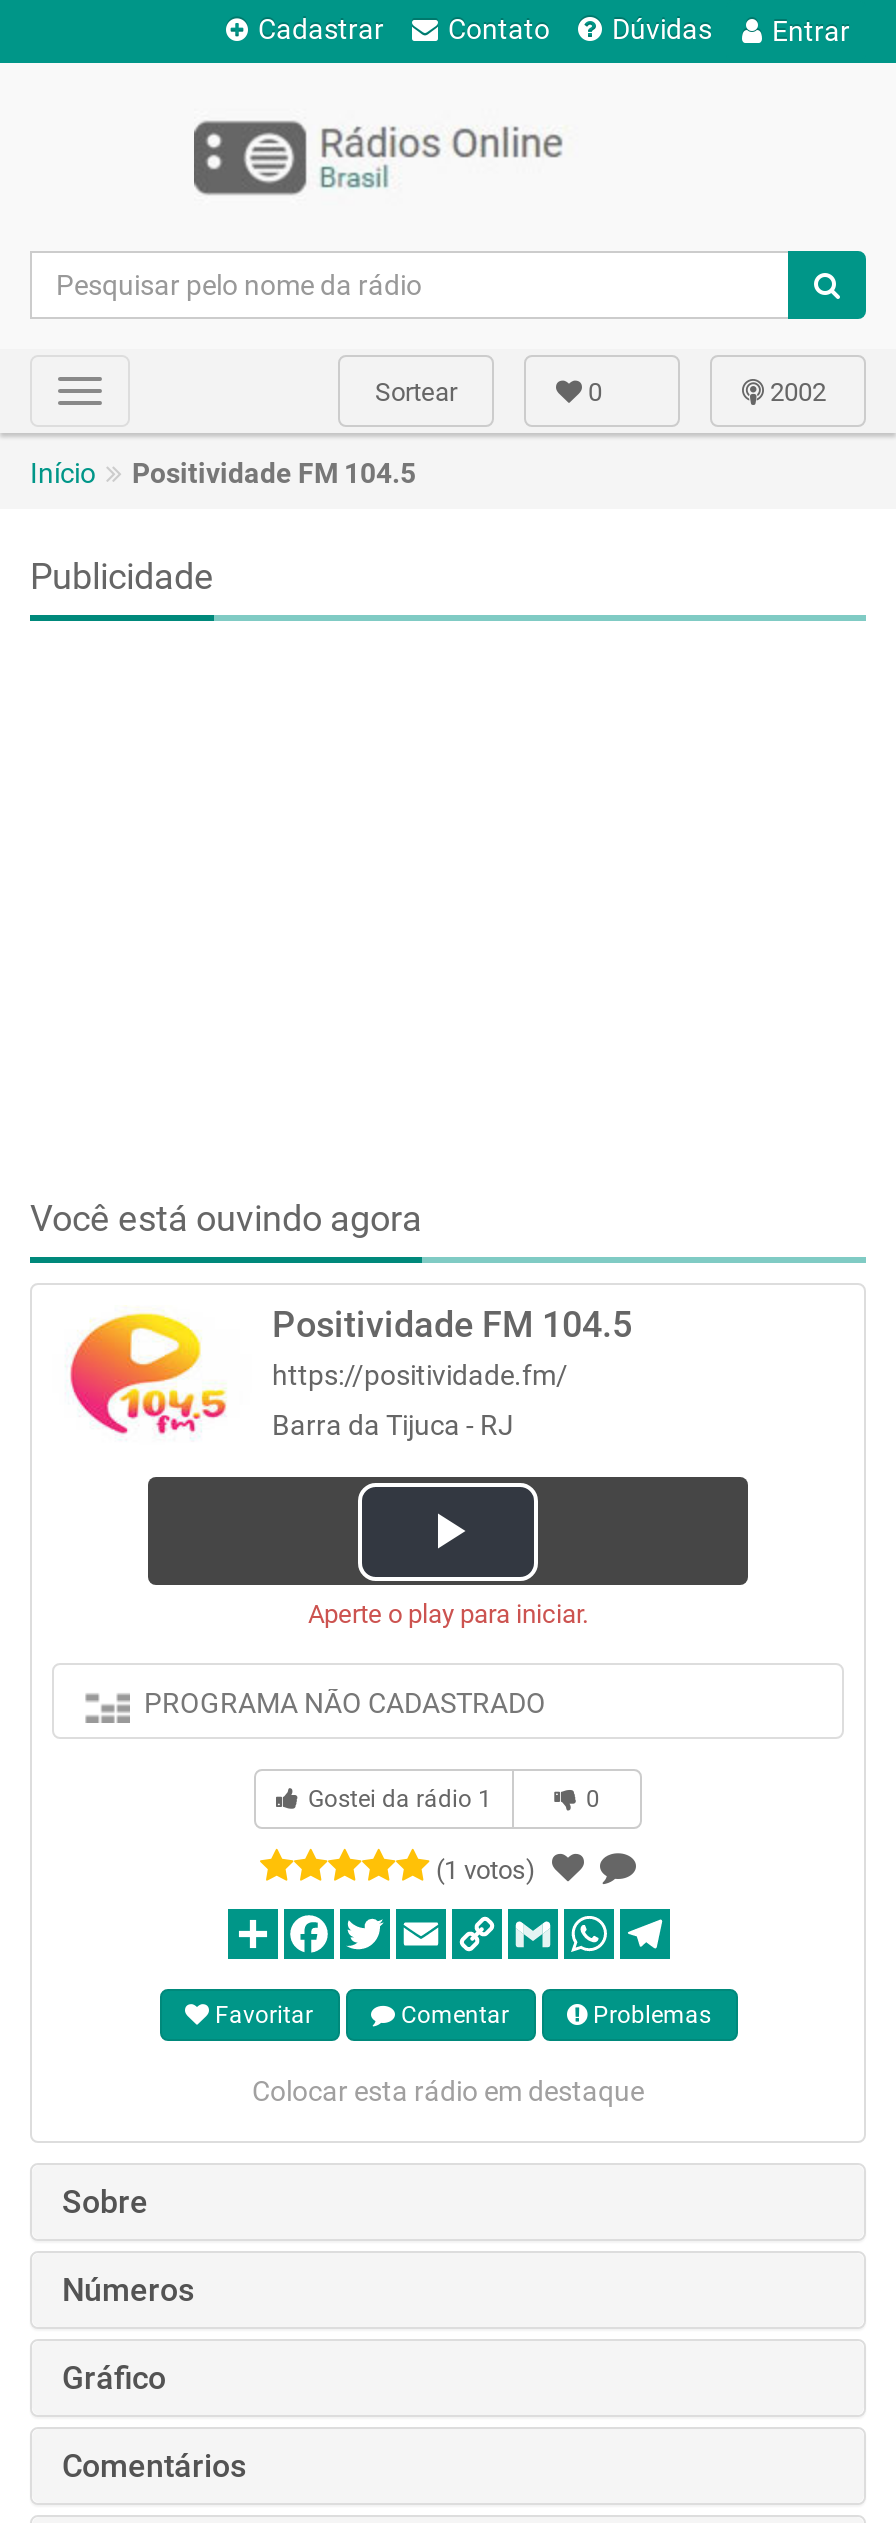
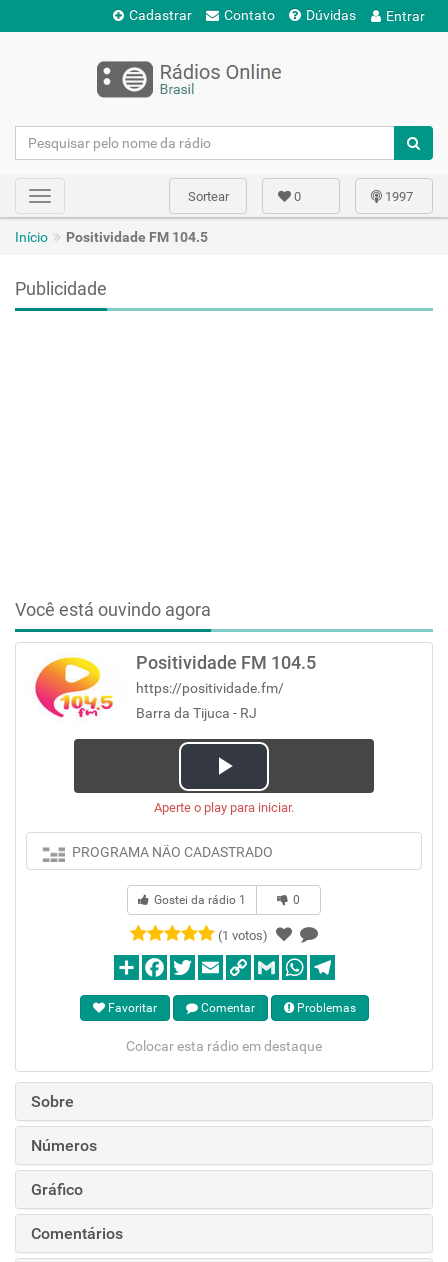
[770,377,826,407] 2002 -> [385,189,413,204] 1997

